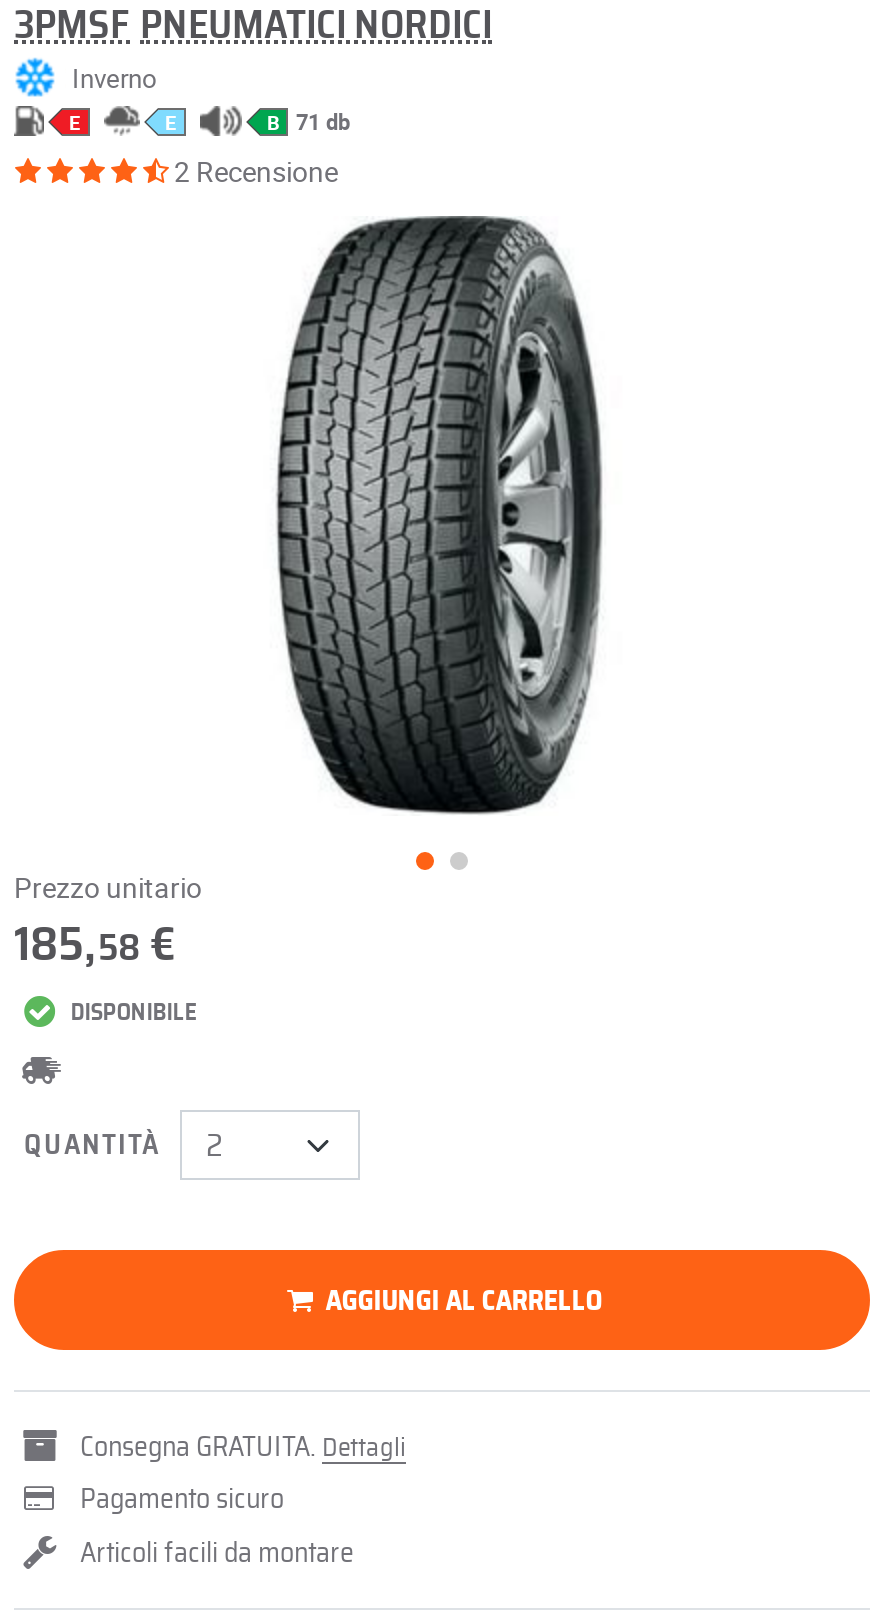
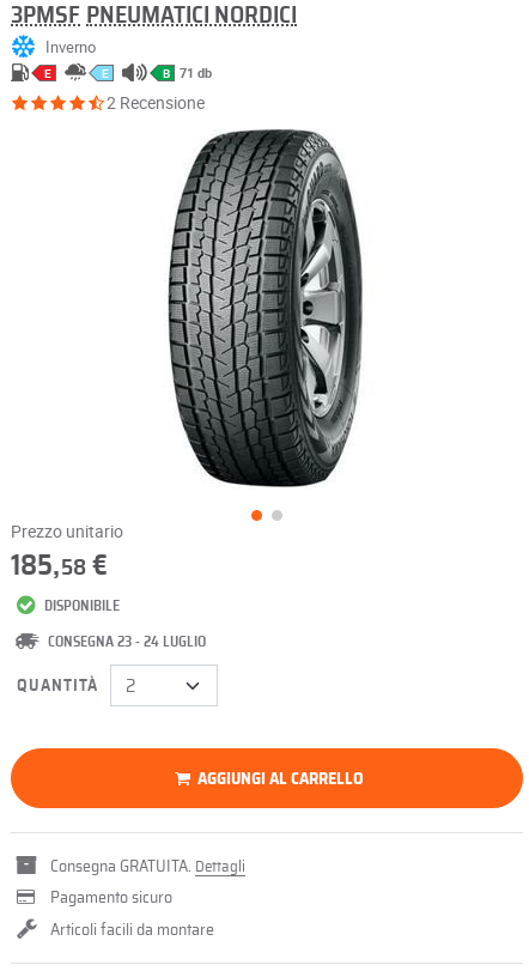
none -> [48,635,206,649] CONSEGNA 23 - 24 LUGLIO

